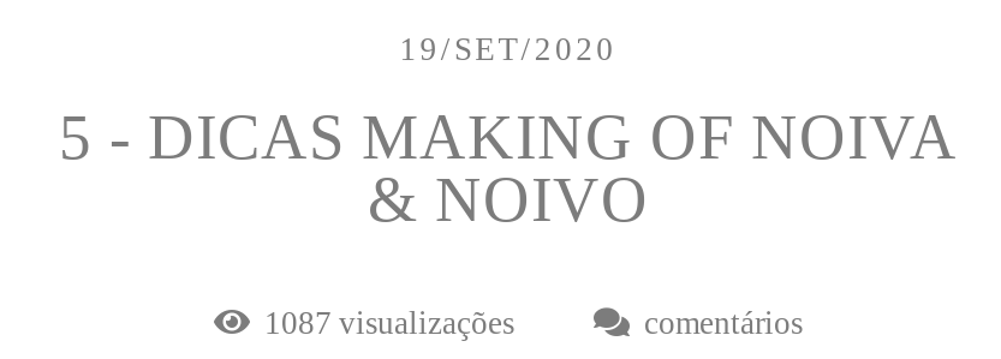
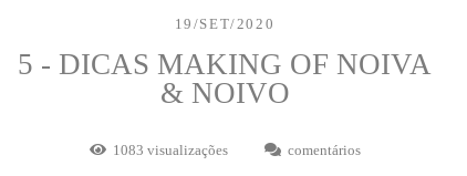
[264,305,522,341] 1087 visualizações -> [112,142,231,158] 1083 visualizações

